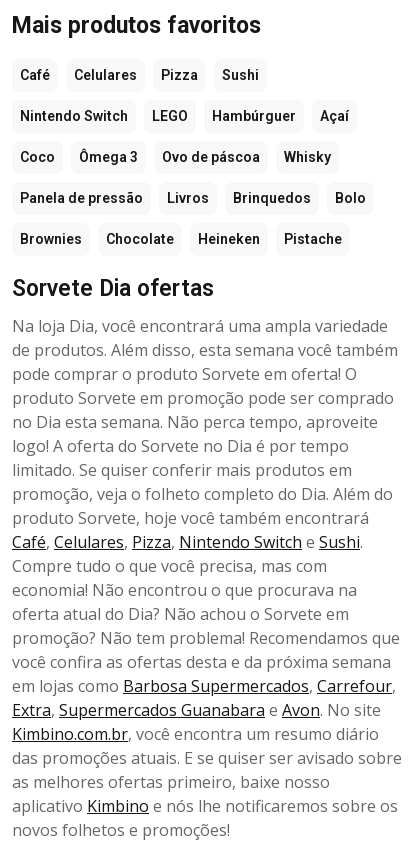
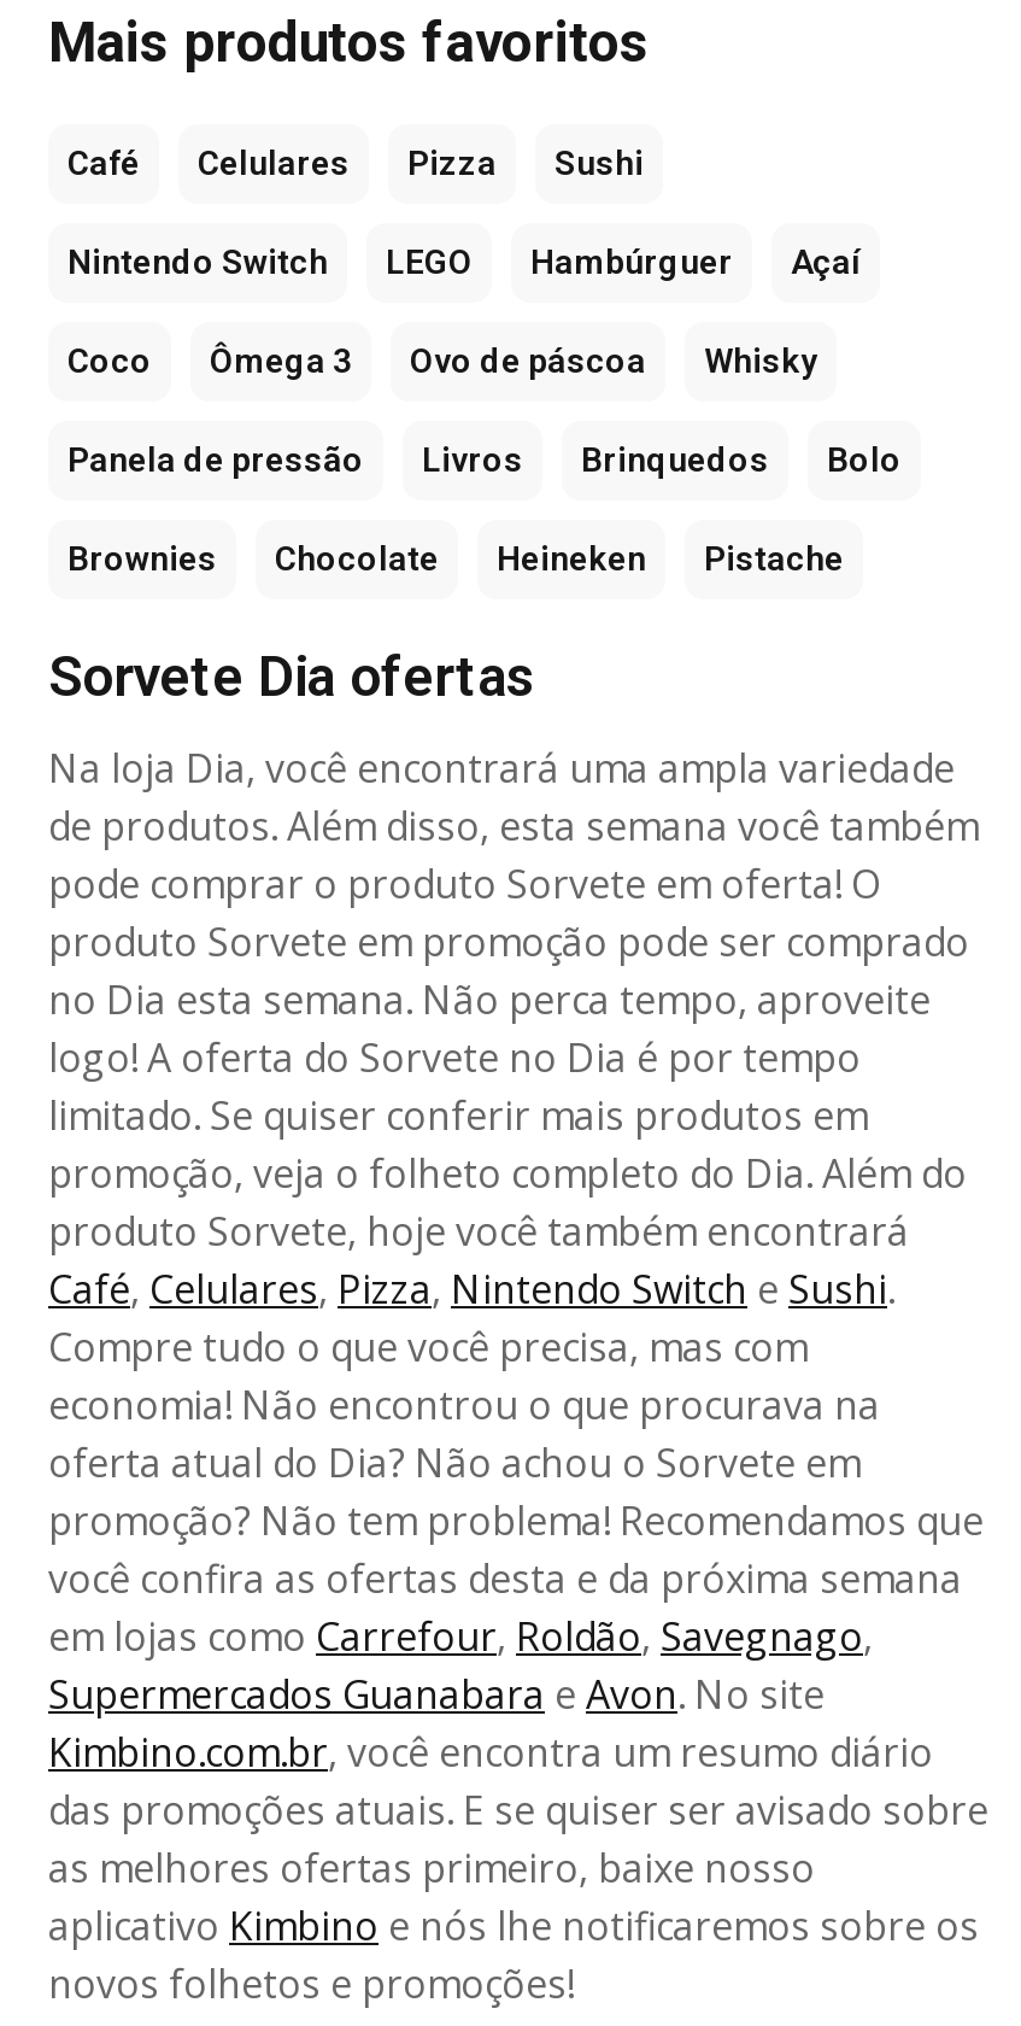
[12,675,396,721] em lojas como Barbosa Supermercados, Carrefour, | Extra, Supermercados Guanabara e Avon. No site -> [48,1610,873,1721] em lojas como Carrefour, Roldão, Savegnago, | Supermercados Guanabara e Avon. No site

